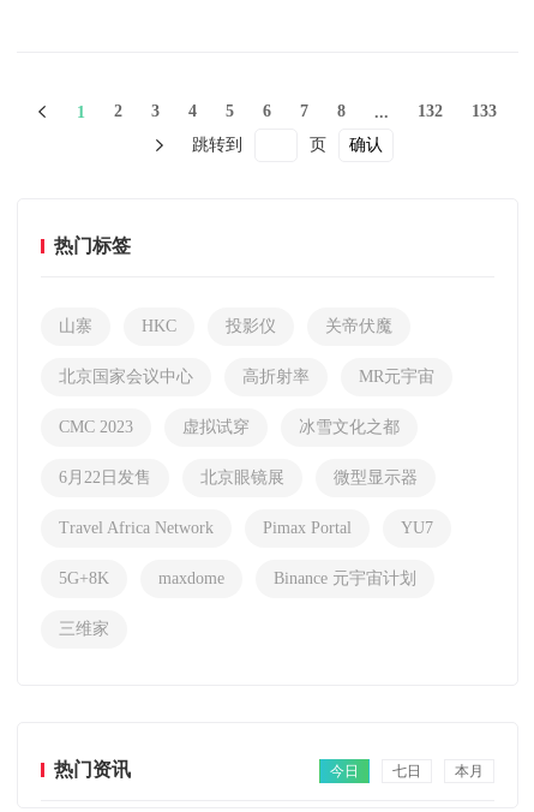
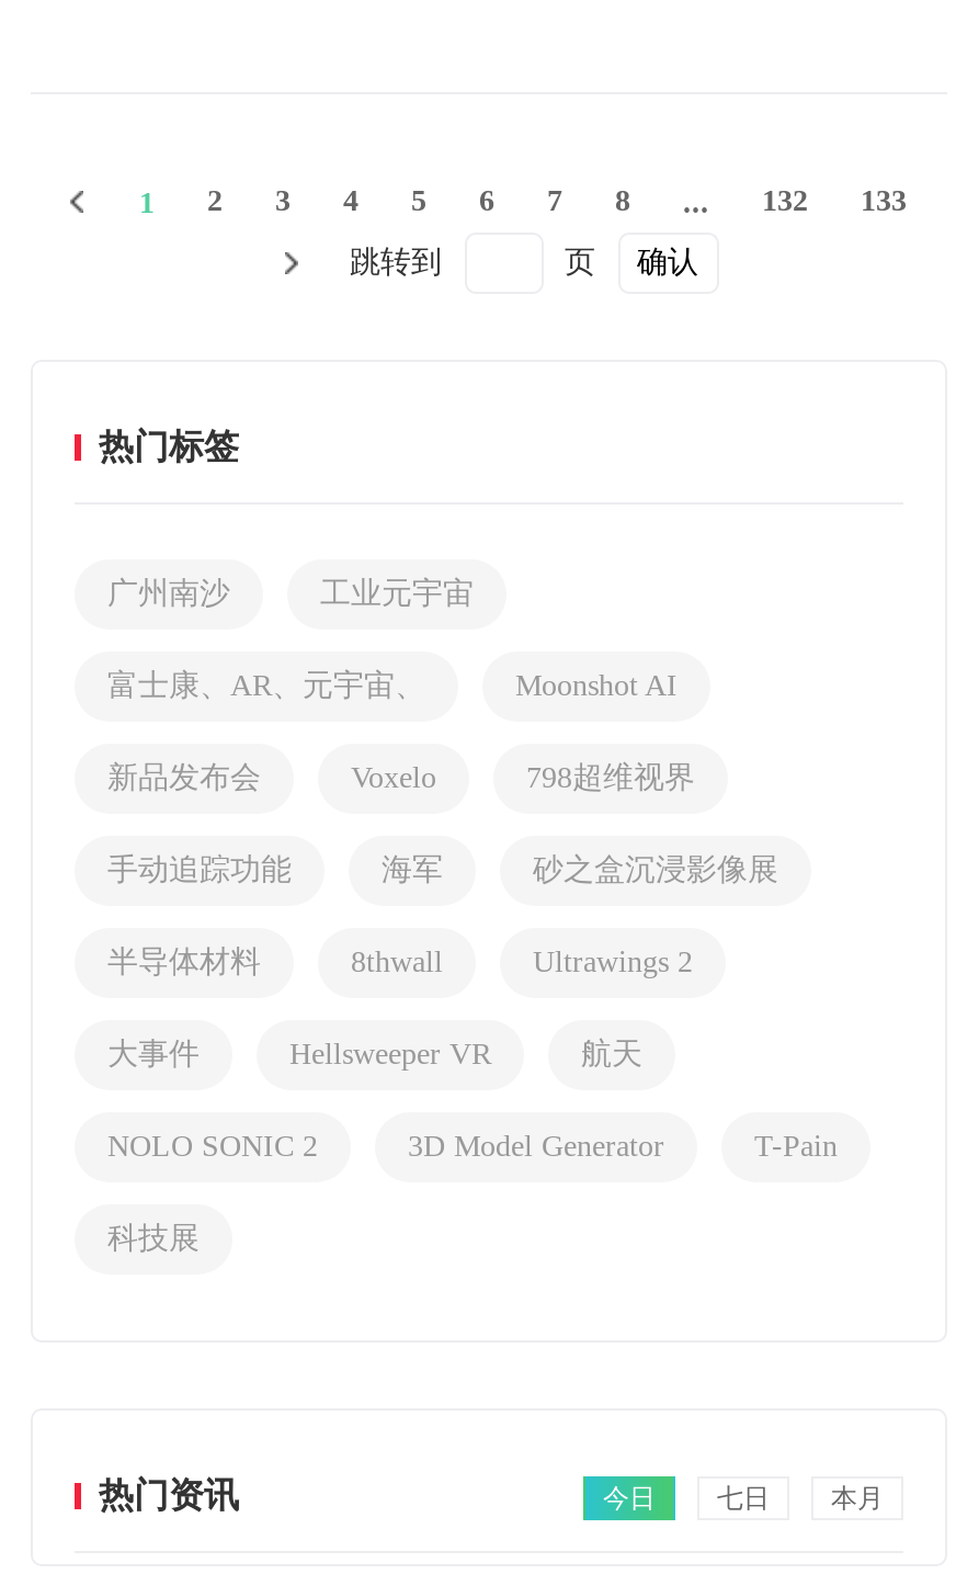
[59,317,434,638] 山寨 | HKC | 投影仪 | 关帝伏魔 | 北京国家会议中心 | 高折射率 | MR元宇宙 | CMC 2023 | 虚拟试穿 | 冰雪文化之都 | 6月22日发售 | 北京眼镜展 | 微型显示器 | Travel Africa Network | Pimax Portal | YU7 | 5G+8K | maxdome | Binance 元宇宙计划 | 三维家 -> [107,577,838,1255] 广州南沙 | 工业元宇宙 | 富士康、AR、元宇宙、 | Moonshot AI | 新品发布会 | Voxelo | 798超维视界 | 手动追踪功能 | 海军 | 砂之盒沉浸影像展 | 半导体材料 | 8thwall | Ultrawings 2 | 大事件 | Hellsweeper VR | 航天 | NOLO SONIC 2 | 3D Model Generator | T-Pain | 科技展

